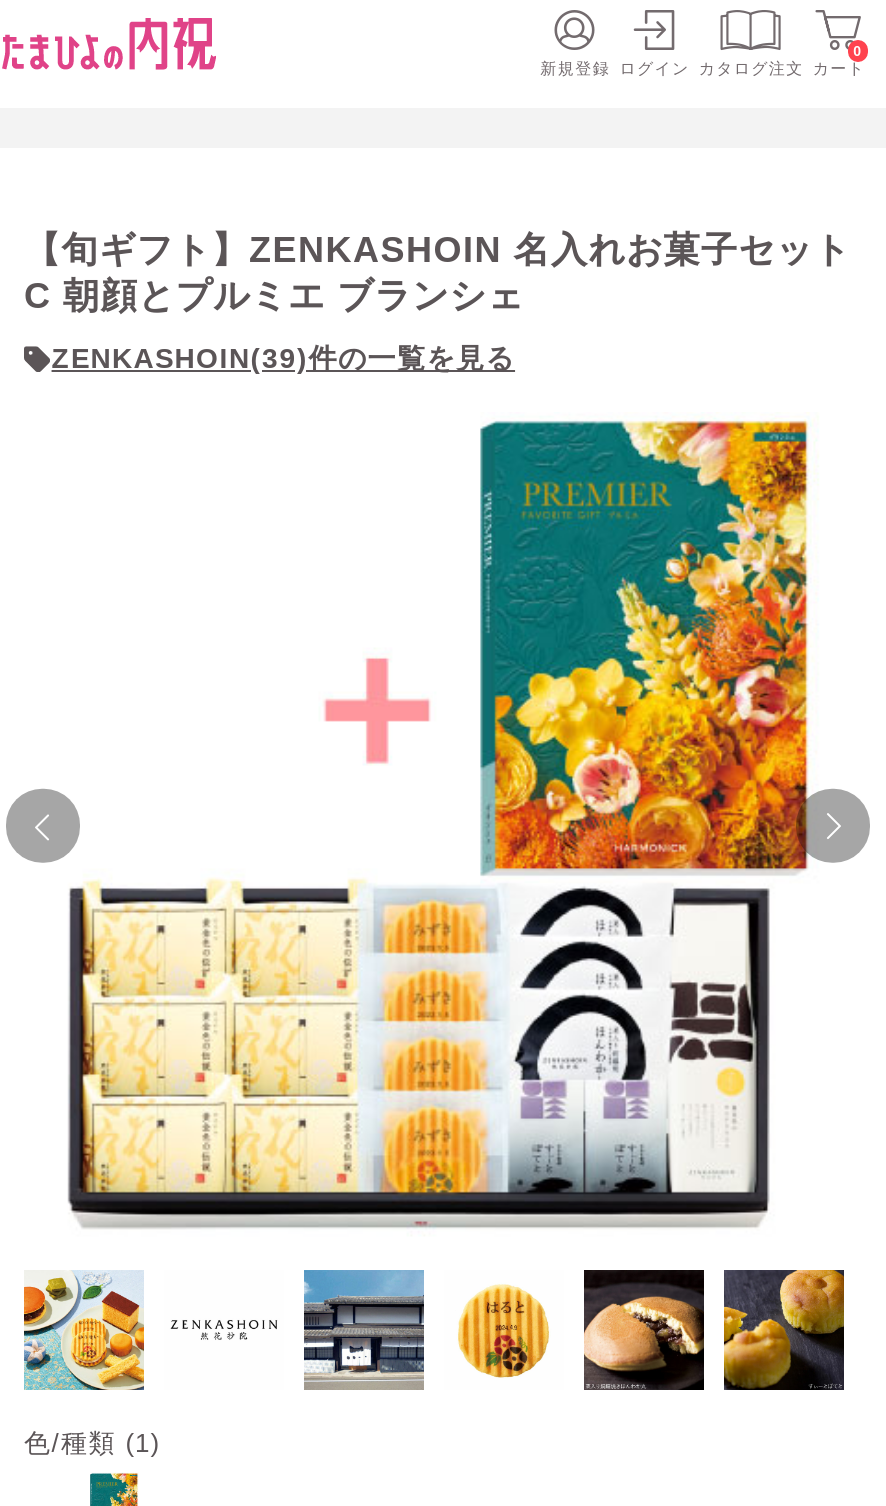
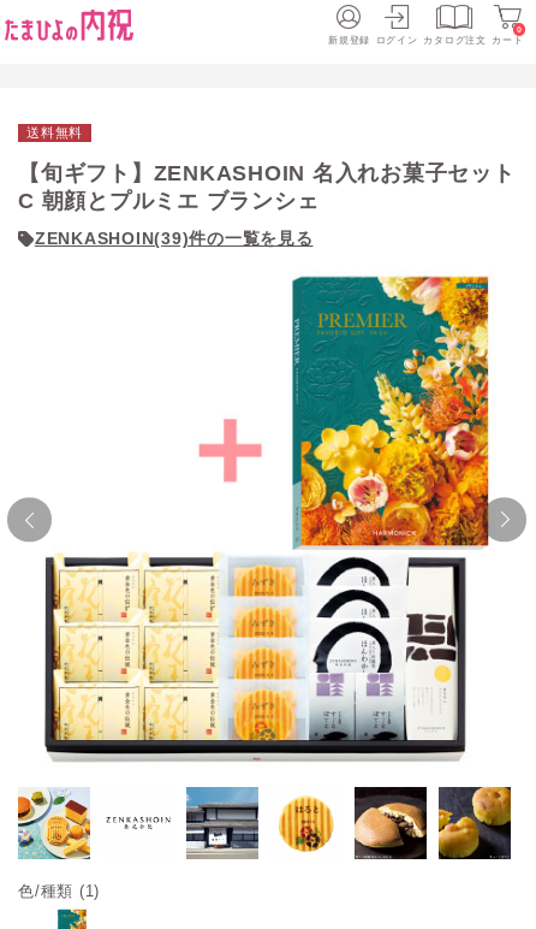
none -> [26,125,83,140] 送料無料

